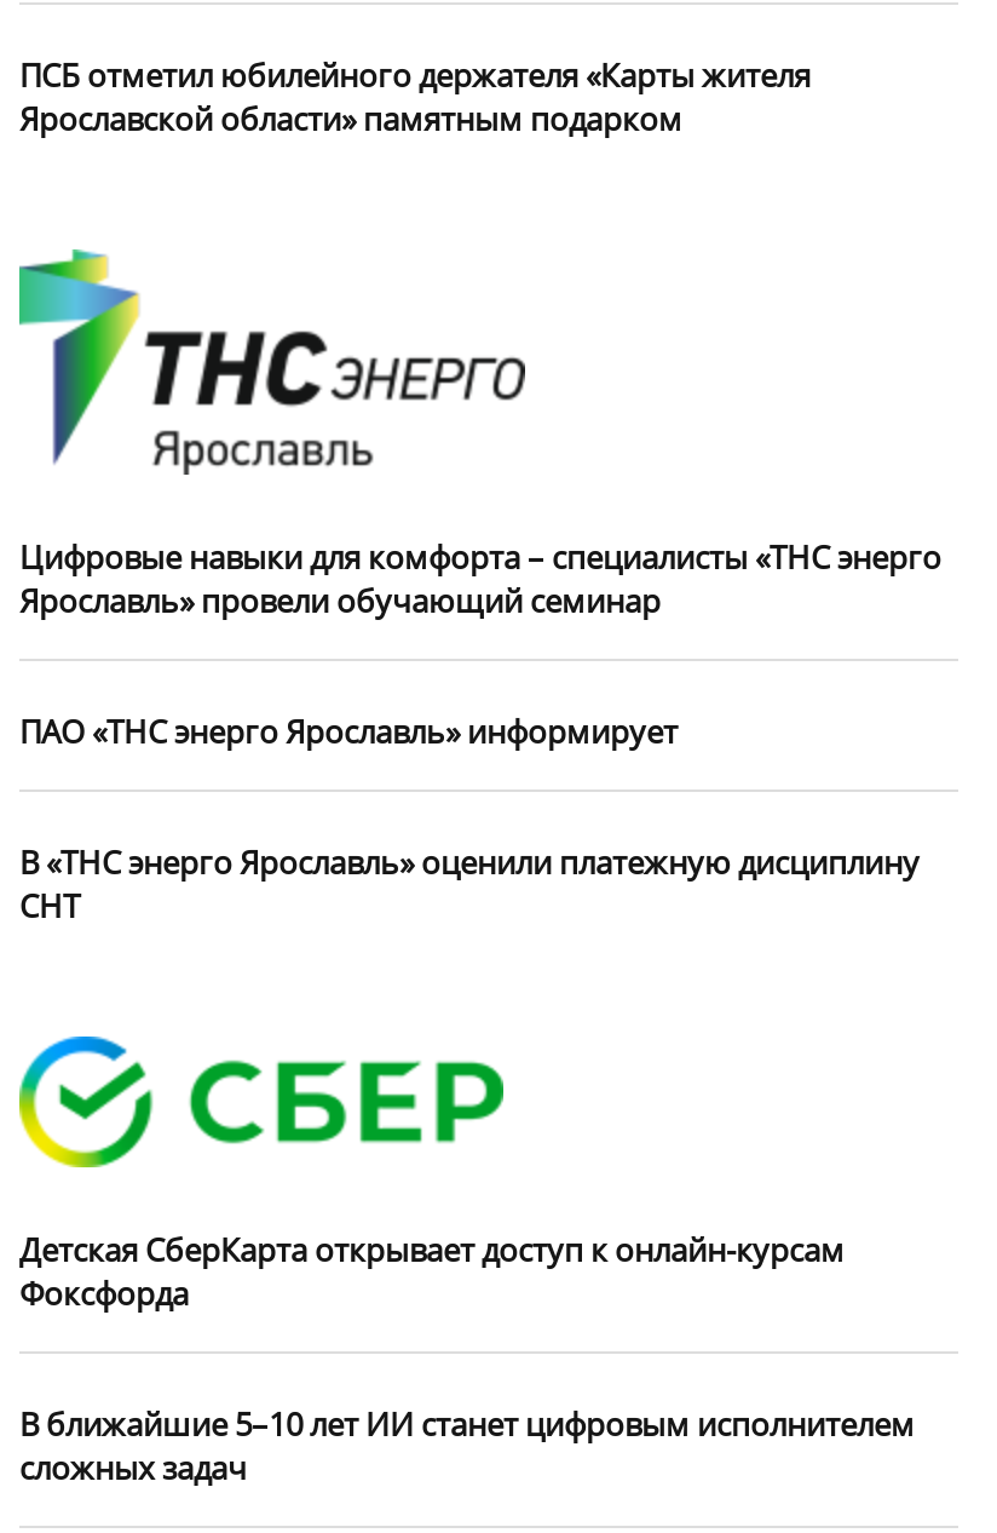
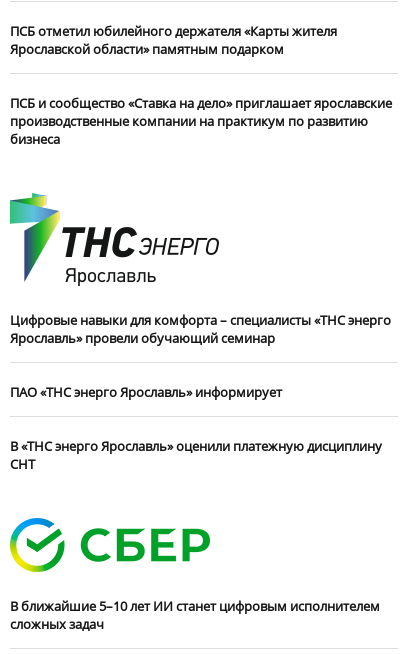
none -> [10,94,392,148] ПСБ и сообщество «Ставка на дело» приглашает ярославские | производственные компании на практикум по развитию | бизнеса
moved [19,534,941,927] -> [10,311,391,473]: Цифровые навыки для комфорта – специалисты «ТНС энерго | Ярославль» провели обучающий семинар | ПАО «ТНС энерго Ярославль» информирует | В «ТНС энерго Ярославль» оценили платежную дисциплину | СНТ
[19,1227,845,1314] Детская СберКарта открывает доступ к онлайн-курсам | Фоксфорда -> none

